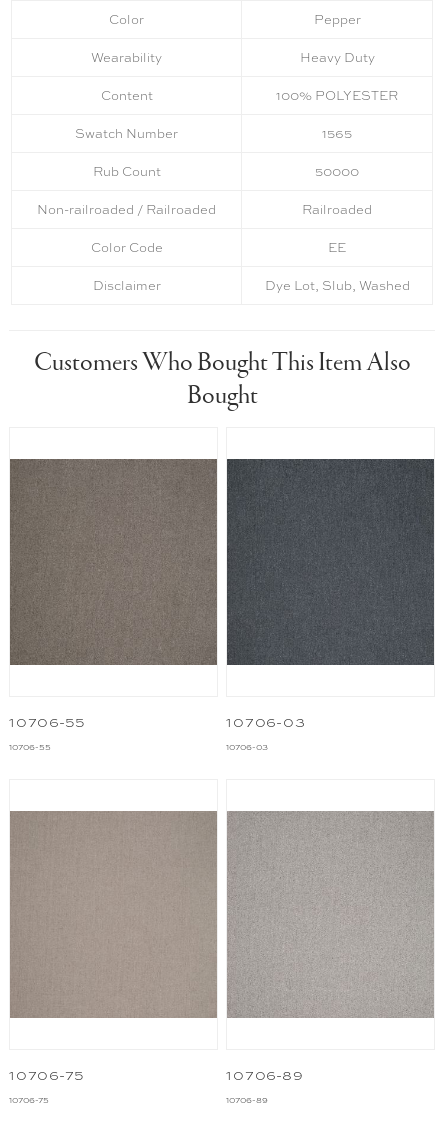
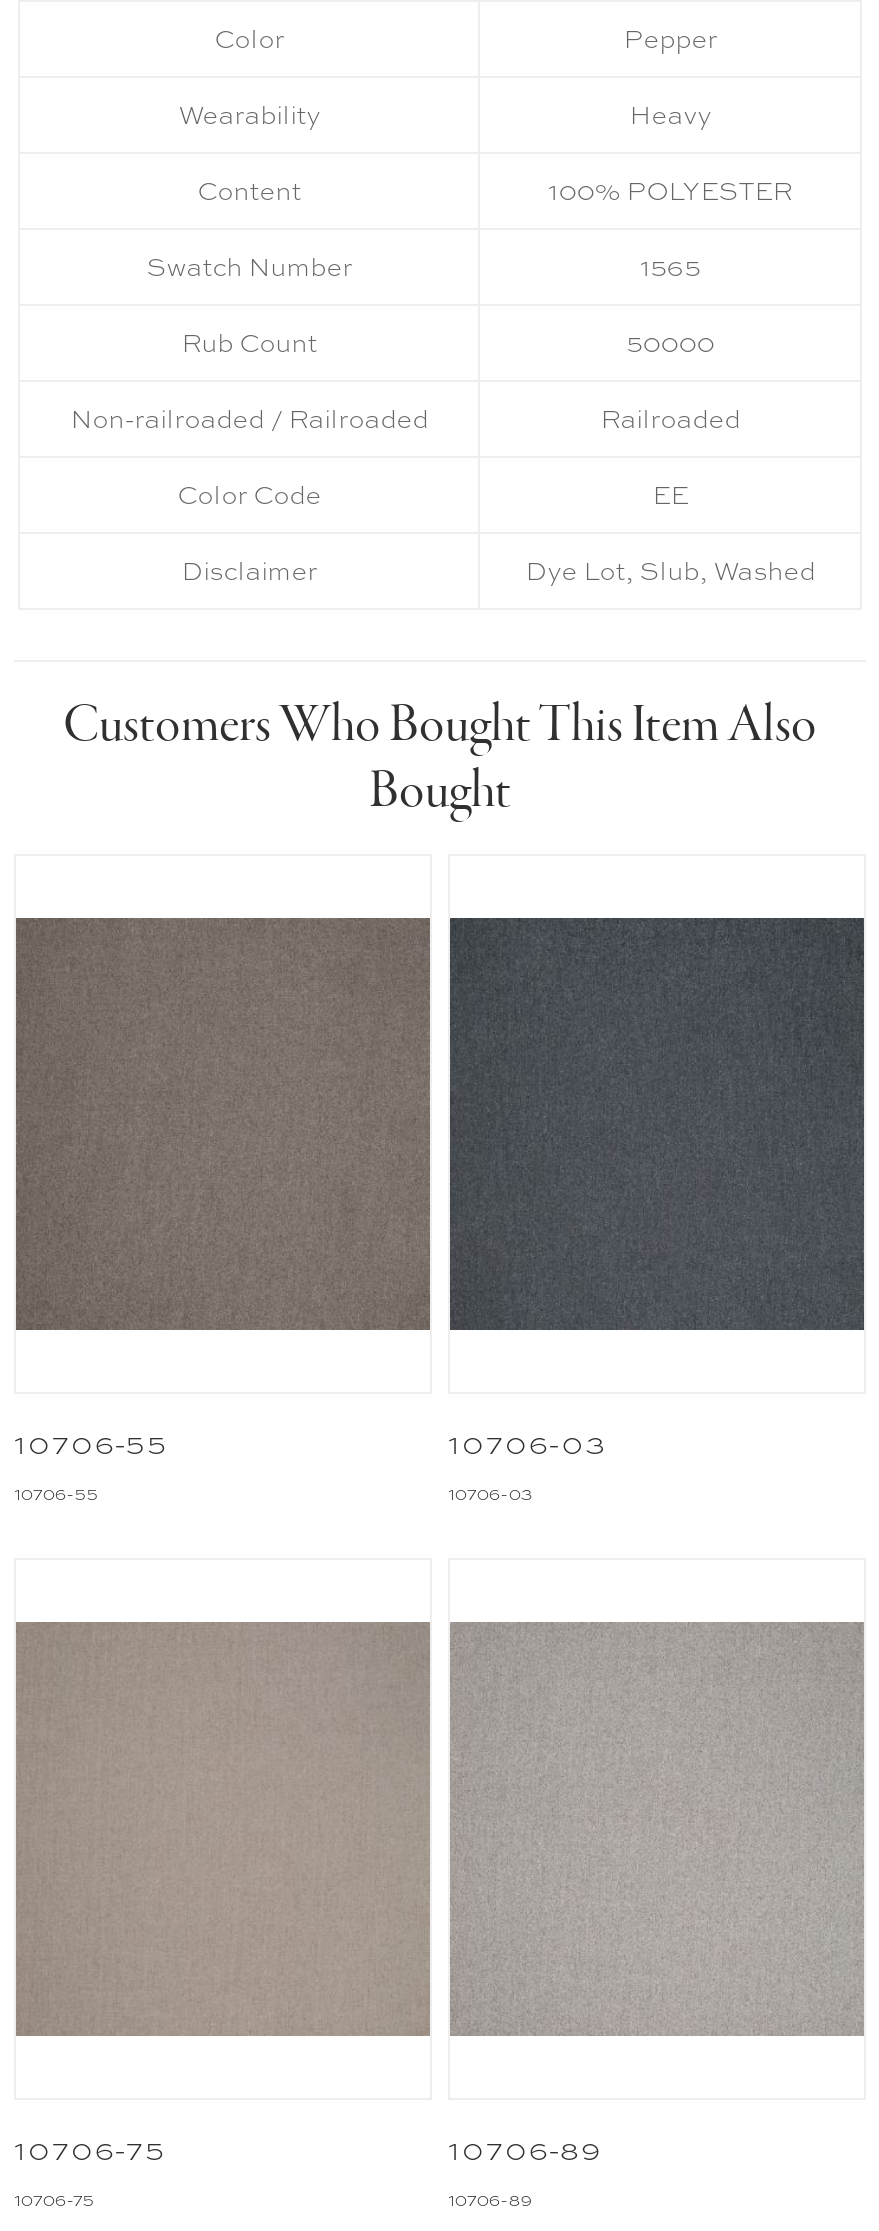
[300,49,375,66] Heavy Duty -> [629,97,711,131] Heavy

